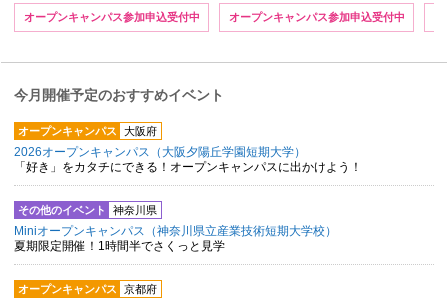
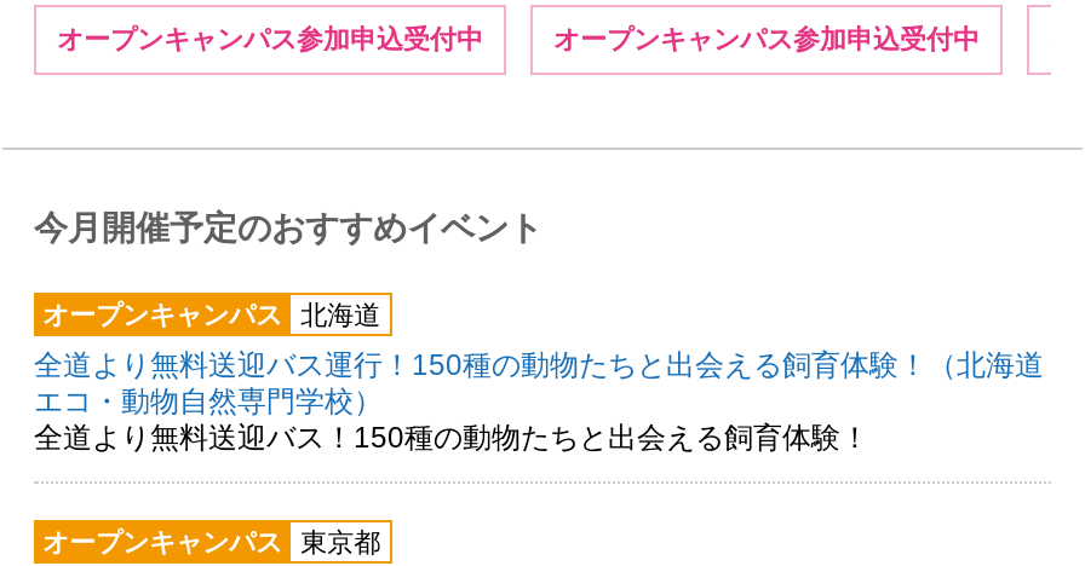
[14,125,362,253] 大阪府 | 2026オープンキャンパス（大阪夕陽丘学園短期大学） | 「好き」をカタチにできる！オープンキャンパスに出かけよう！ | その他のイベント | 神奈川県 | Miniオープンキャンパス（神奈川県立産業技術短期大学校） | 夏期限定開催！1時間半でさくっと見学 -> [34,300,1044,455] 北海道 | 全道より無料送迎バス運行！150種の動物たちと出会える飼育体験！（北海道 | エコ・動物自然専門学校） | 全道より無料送迎バス！150種の動物たちと出会える飼育体験！
[124,283,157,295] 京都府 -> [301,527,380,556] 東京都

